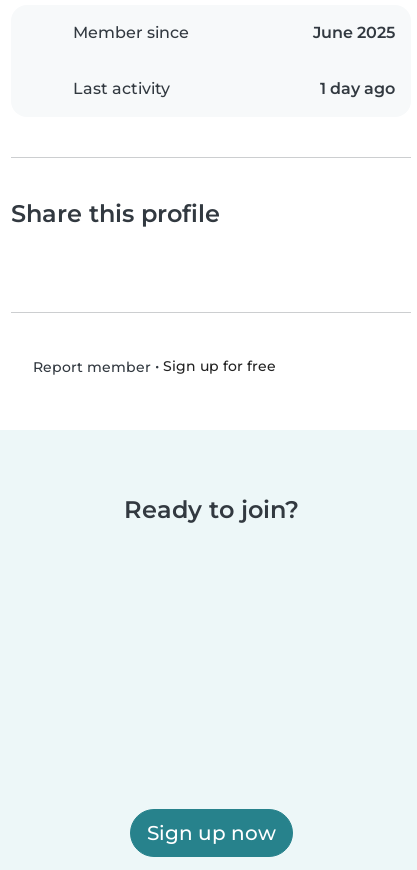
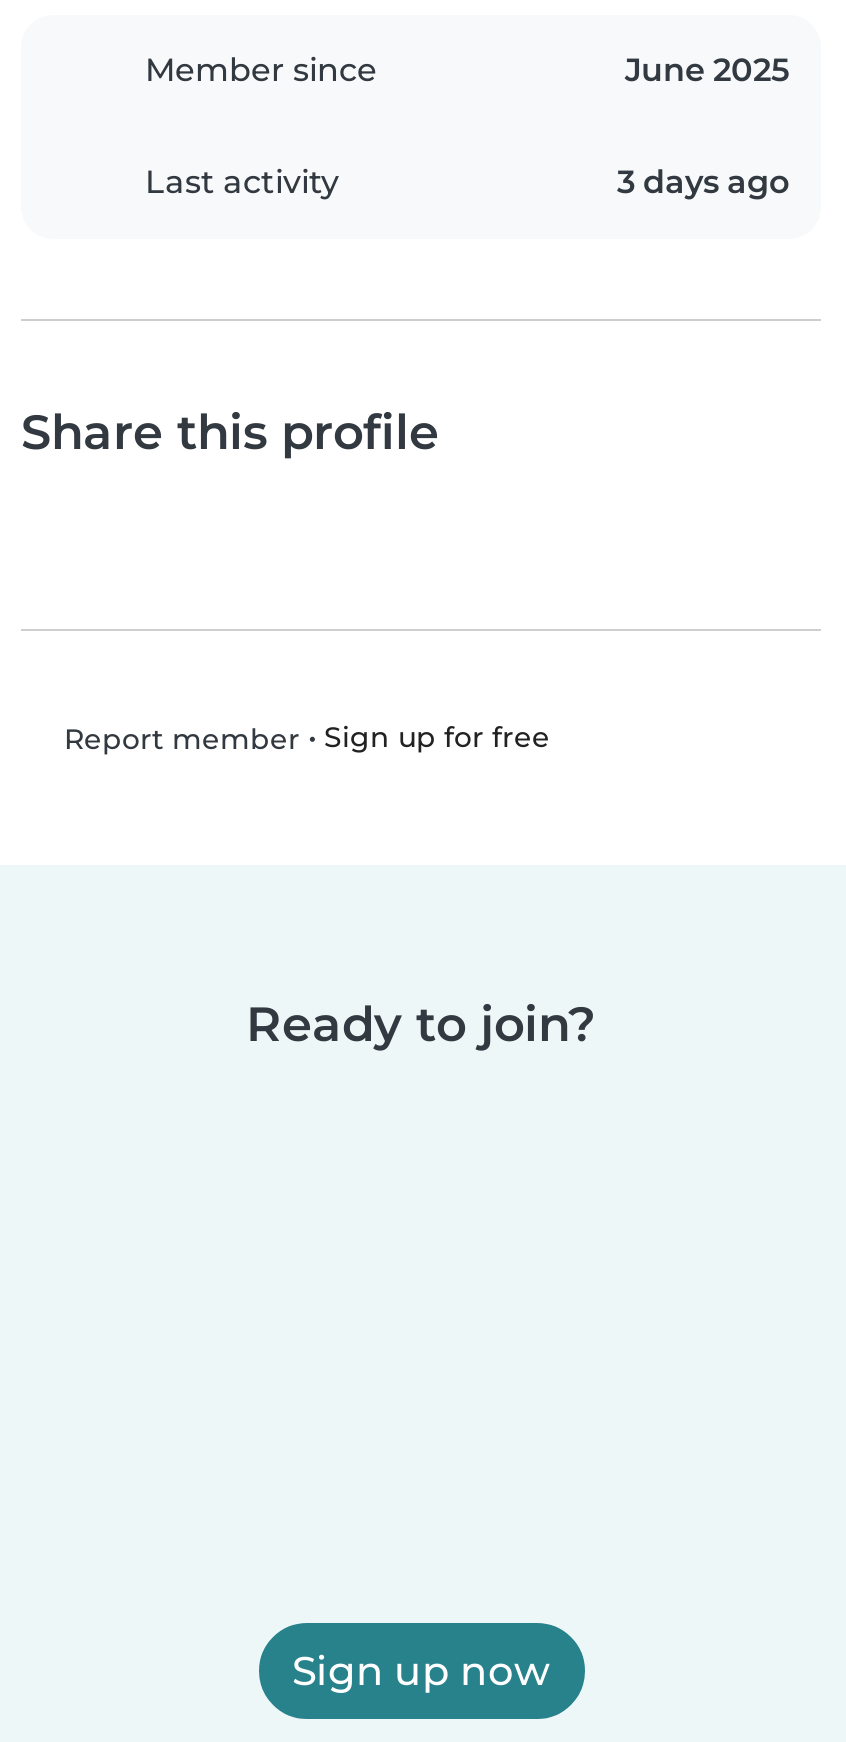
[320,79,395,98] 1 day ago -> [617,163,789,201] 3 days ago

